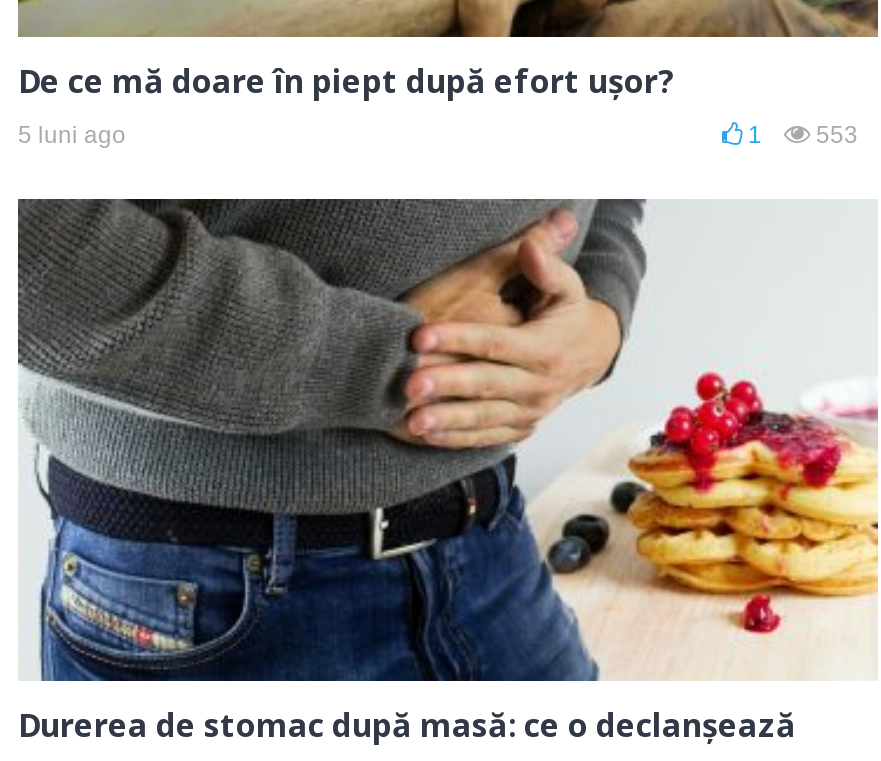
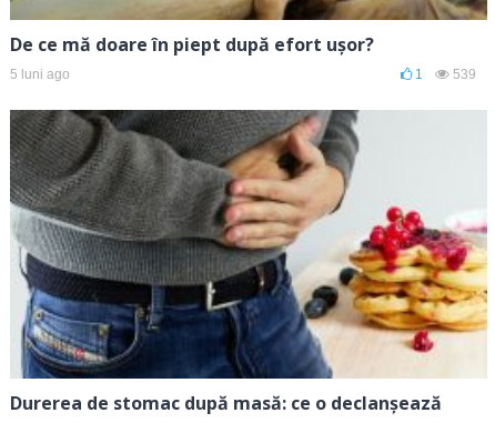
[748,121,858,149] 1 553 -> [415,67,476,83] 1 539

